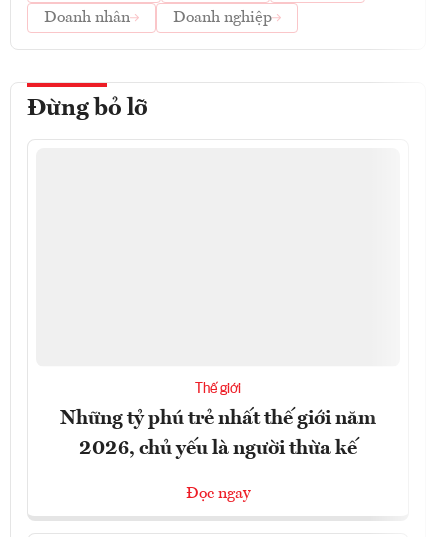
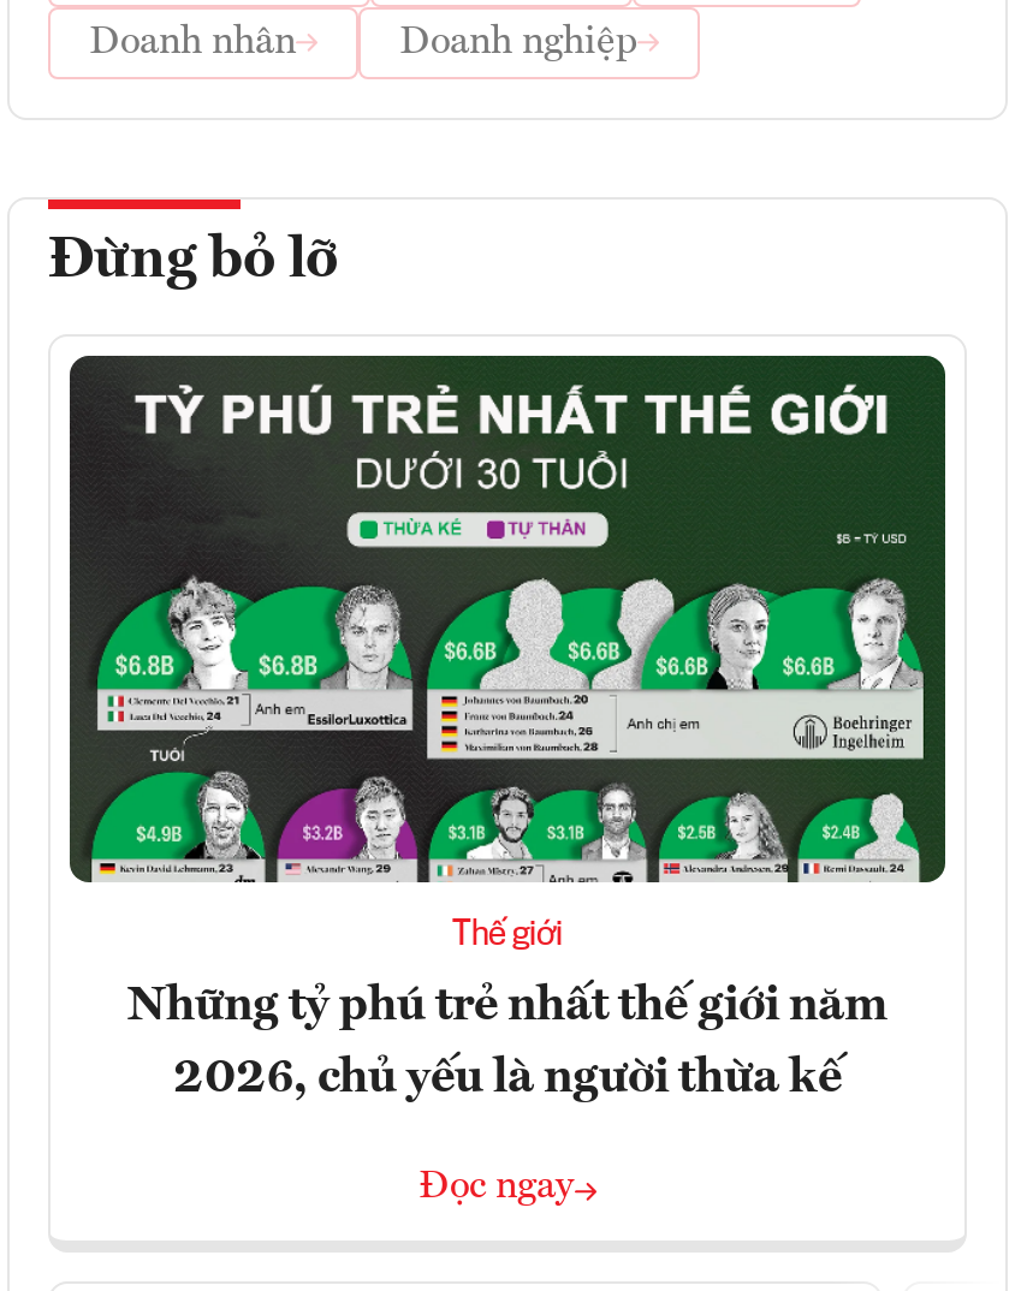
none -> [67,353,948,885] [image]

